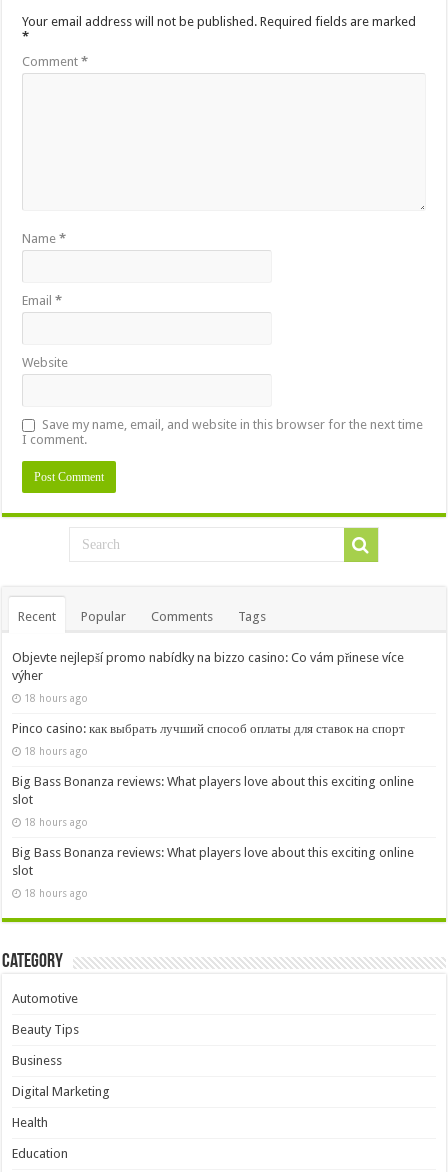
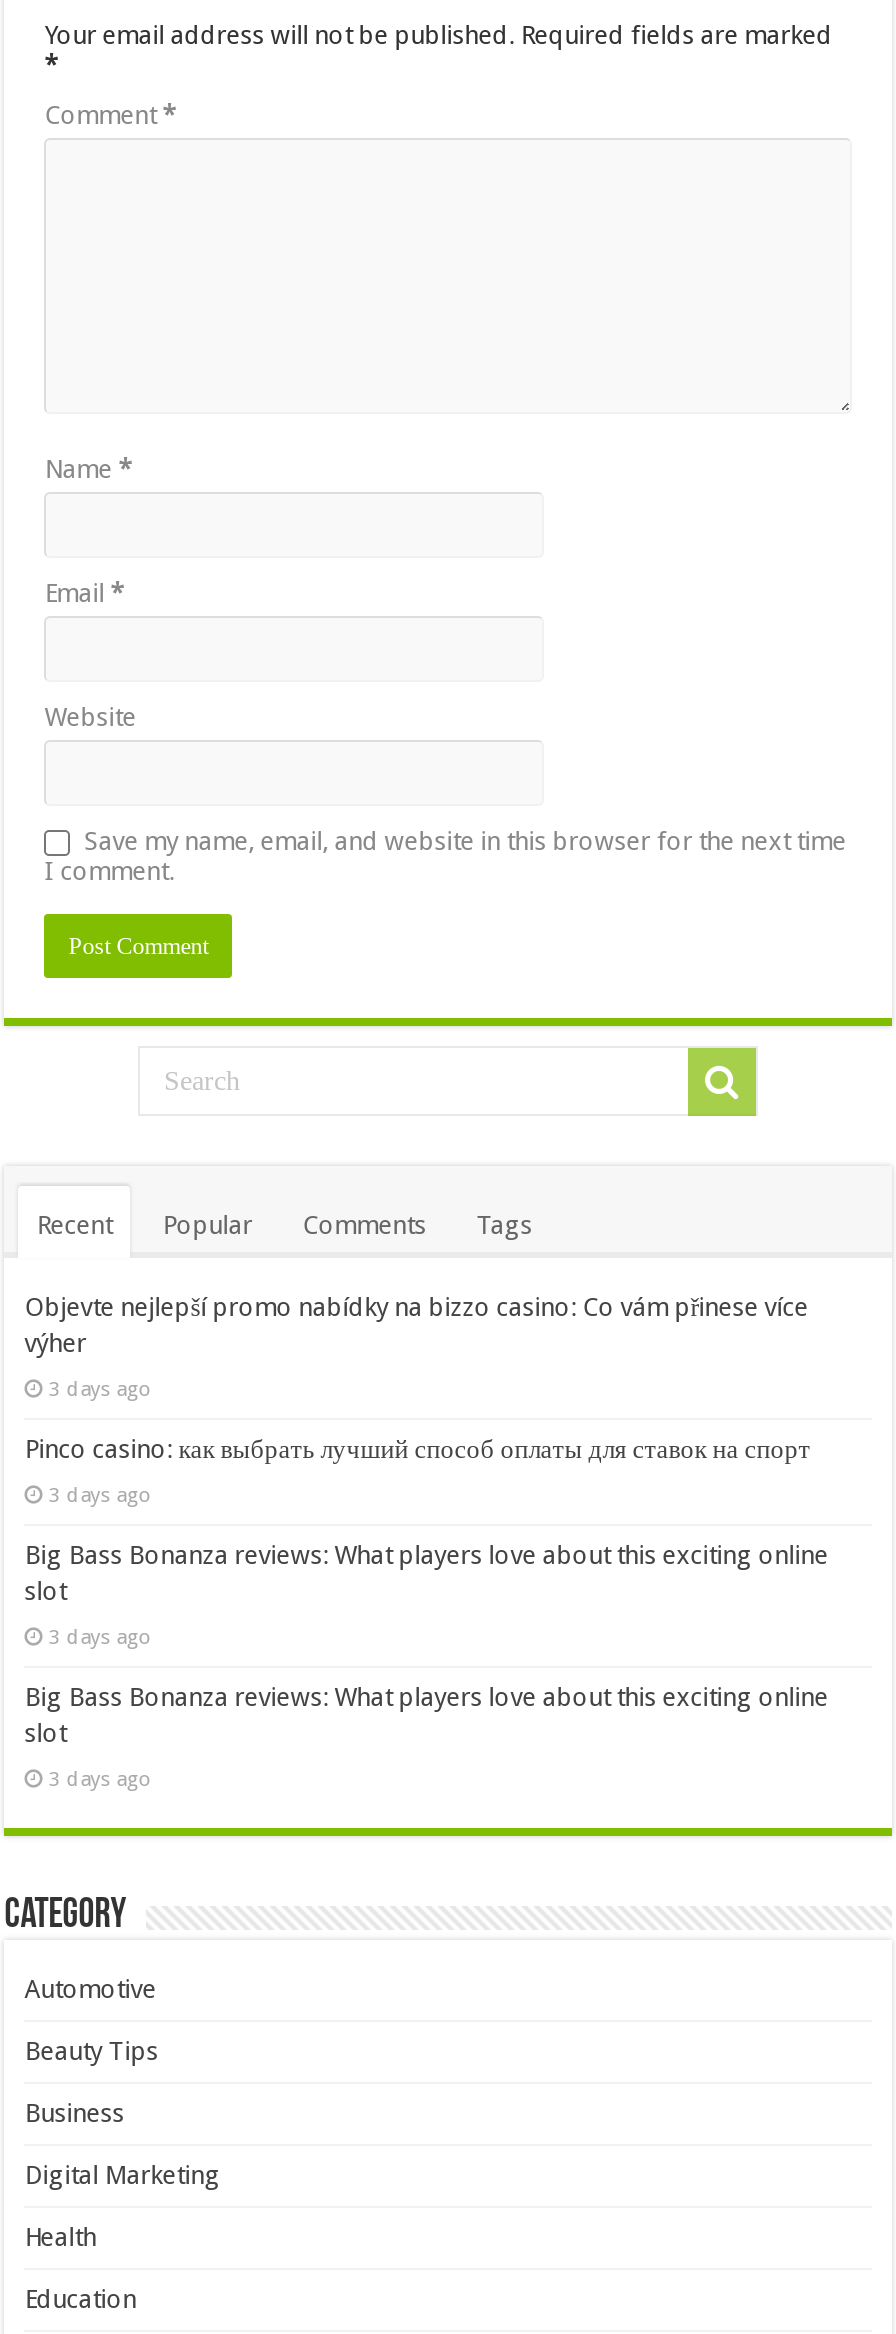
[24,692,88,704] 18 hours ago -> [48,1376,152,1400] 3 days ago
[24,745,88,757] 18 hours ago -> [48,1482,152,1506] 3 days ago
[24,816,88,828] 18 hours ago -> [48,1624,152,1648] 3 days ago
[24,887,88,899] 18 hours ago -> [48,1766,152,1790] 3 days ago

